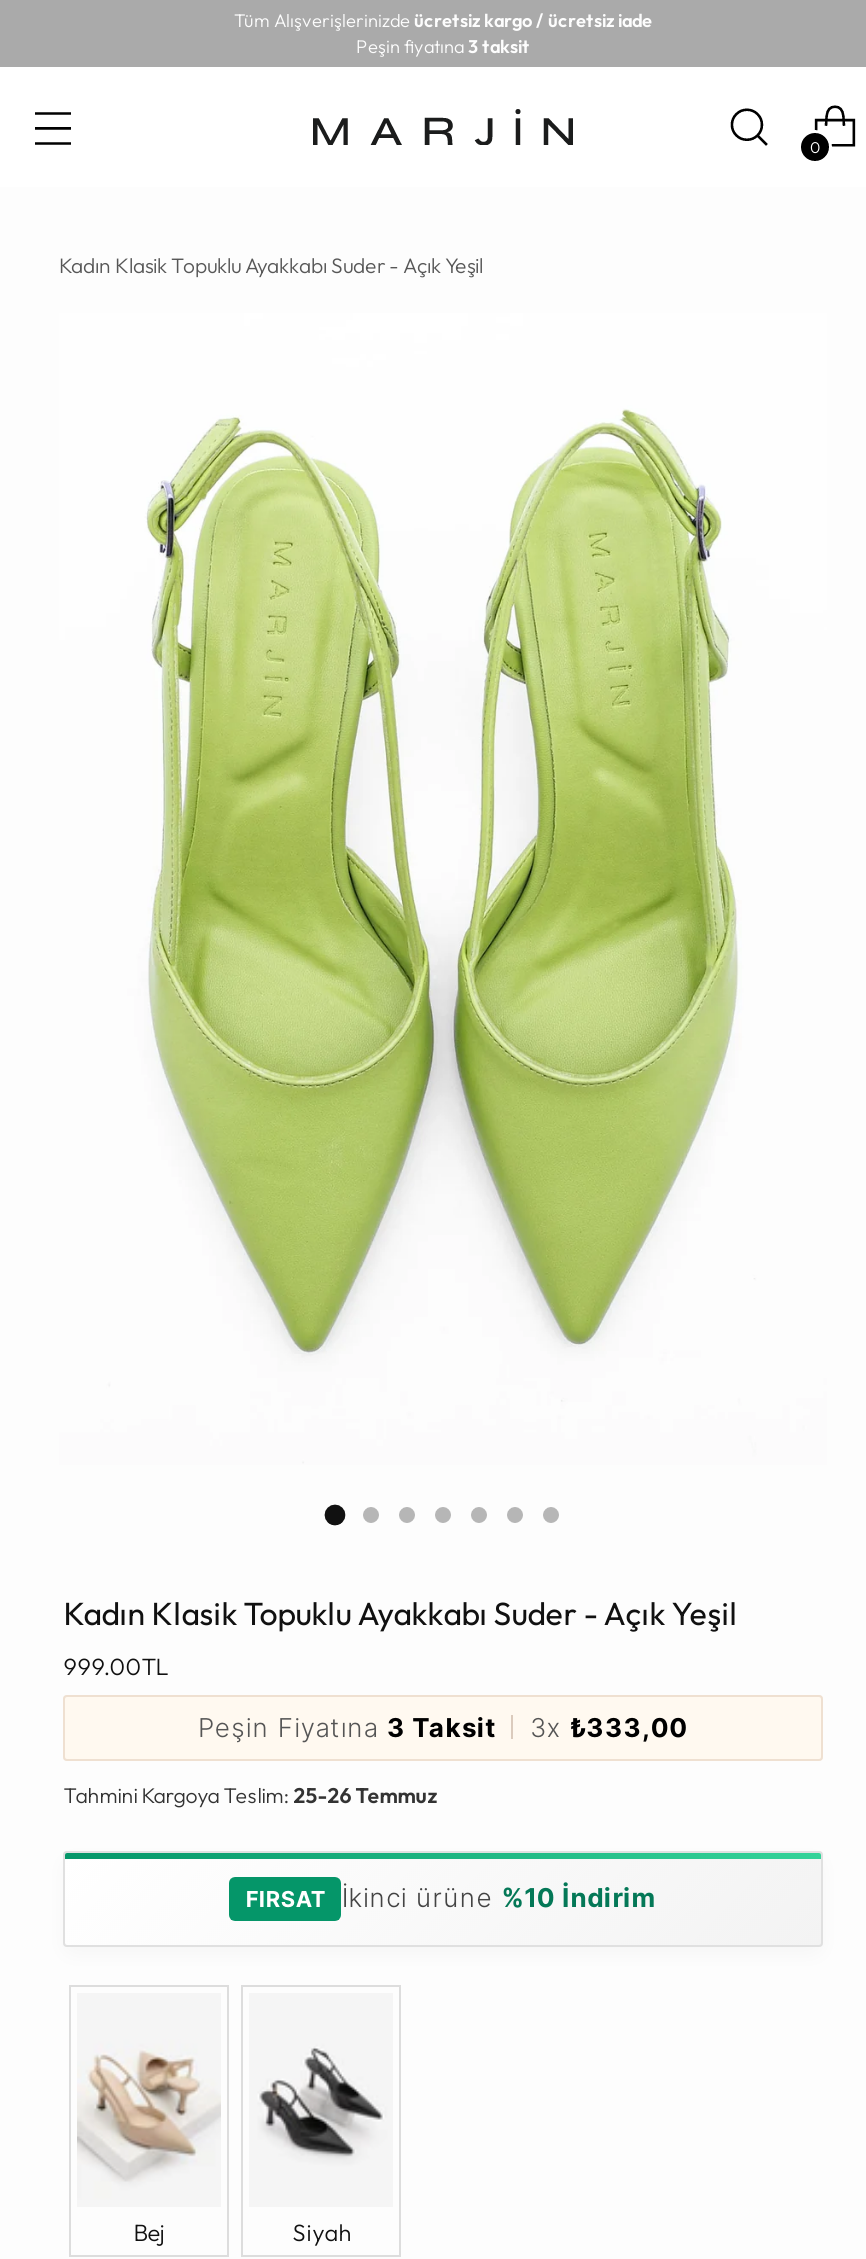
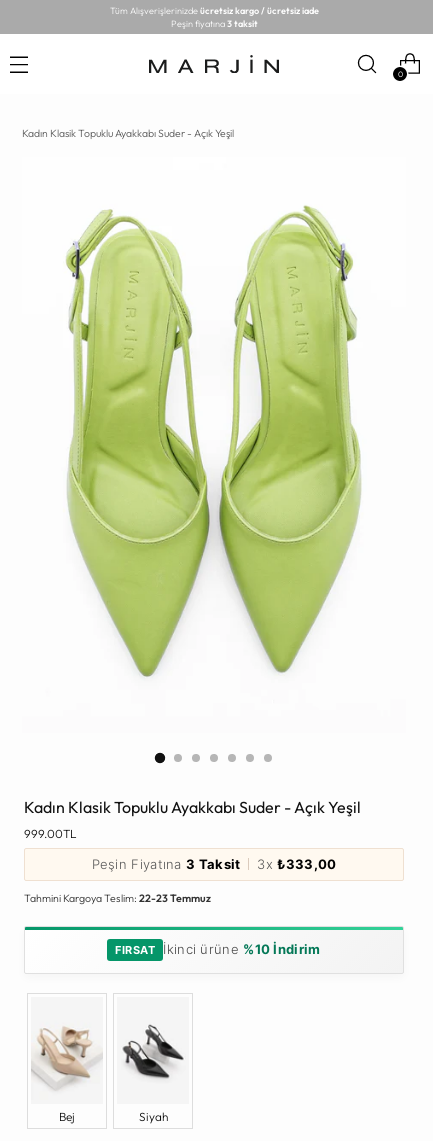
[63,1781,437,1809] Tahmini Kargoya Teslim: 25-26 Temmuz -> [24,891,211,905] Tahmini Kargoya Teslim: 22-23 Temmuz

